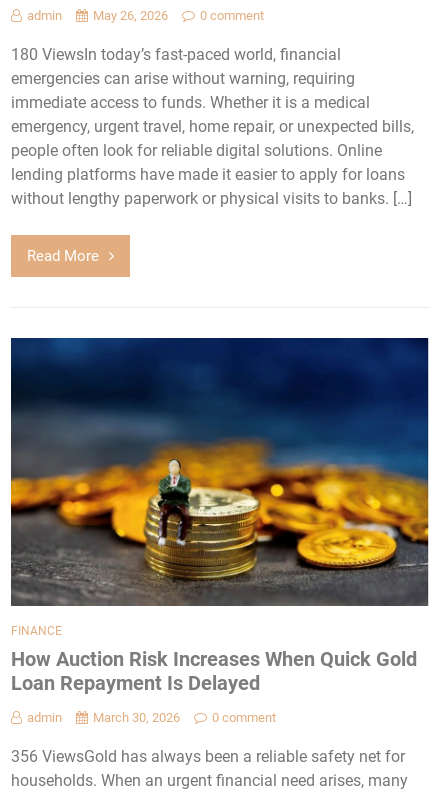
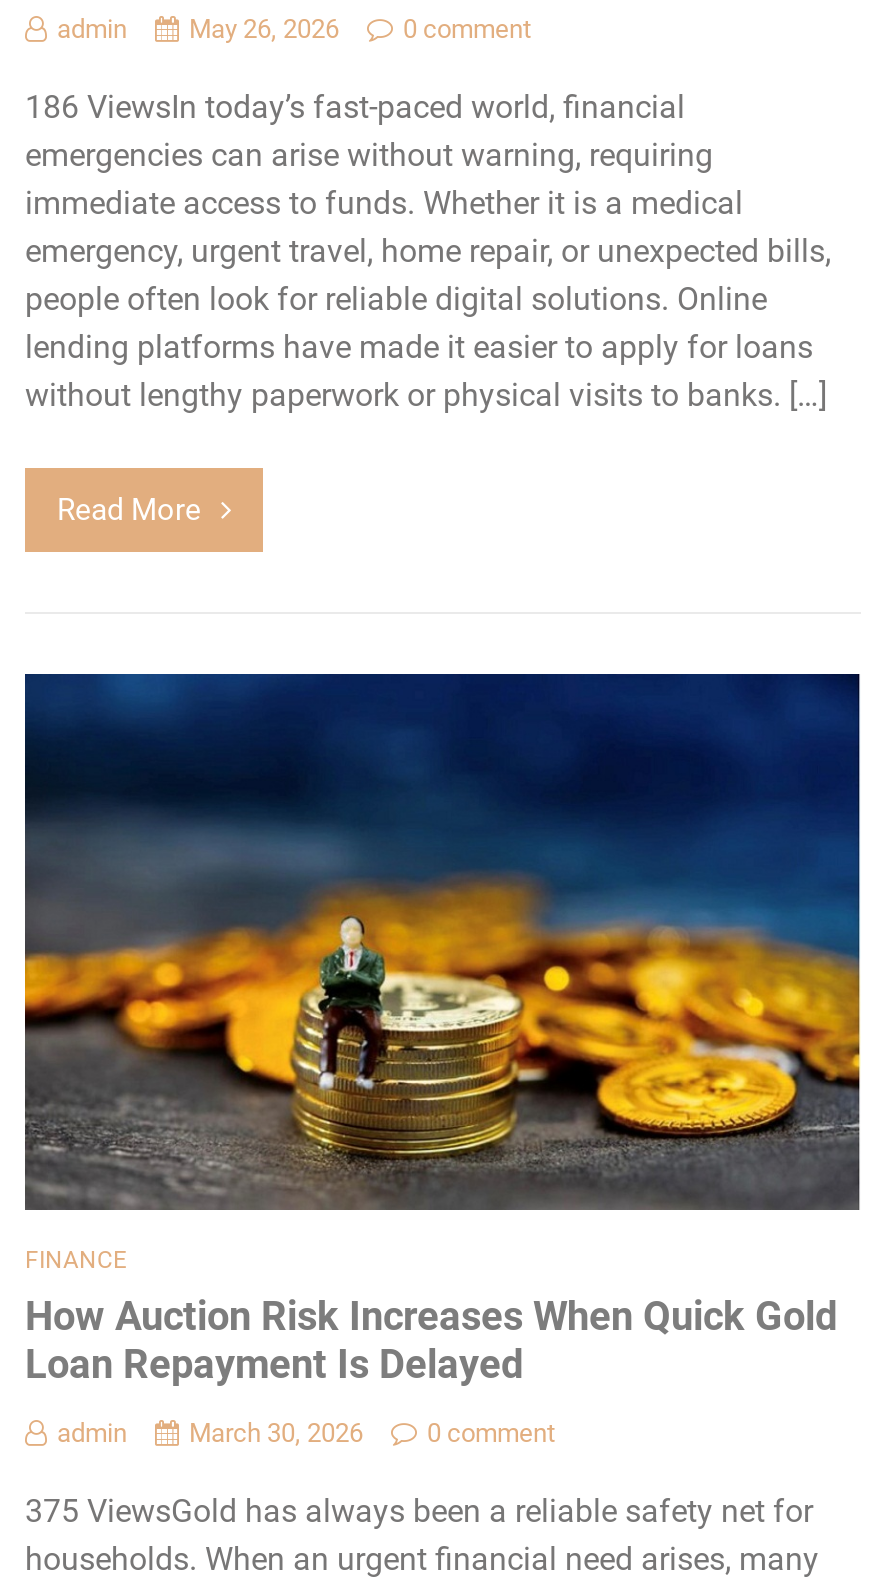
[11,45,341,64] 180 ViewsIn today’s fast-paced world, financial -> [25,88,685,126] 186 ViewsIn today’s fast-paced world, financial
[11,747,405,766] 356 ViewsGold has always been a reliable safety net for -> [25,1492,813,1530] 375 ViewsGold has always been a reliable safety net for

